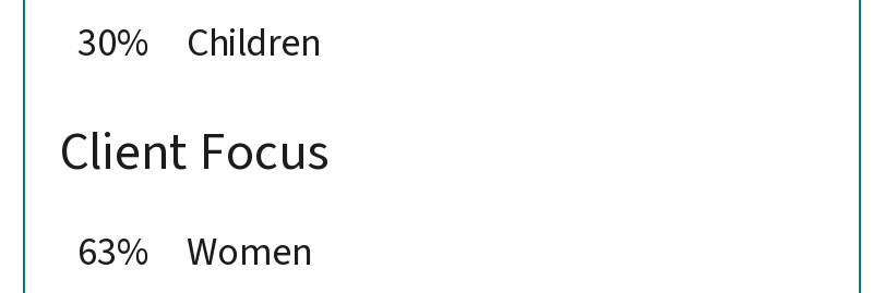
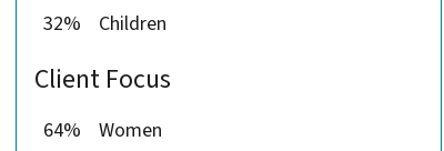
[77,16,320,70] 30% Children -> [43,10,167,37] 32% Children
[77,225,311,279] 63% Women -> [43,116,162,144] 64% Women

